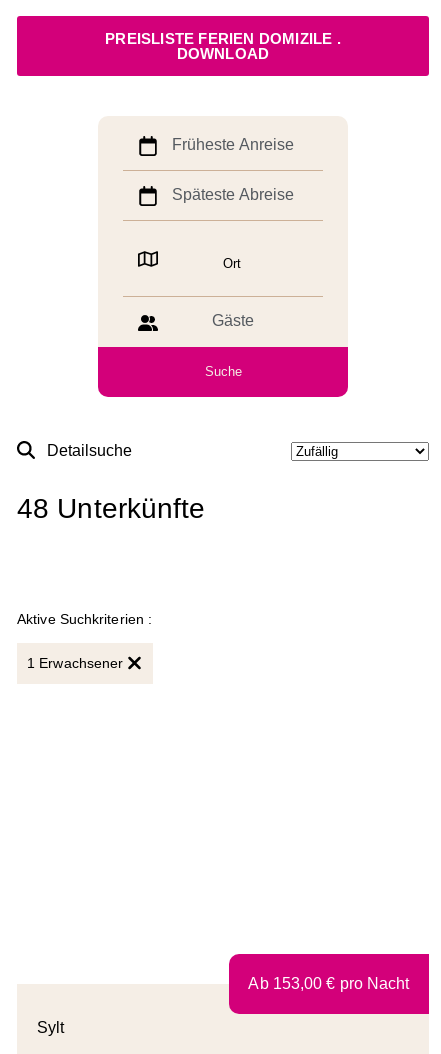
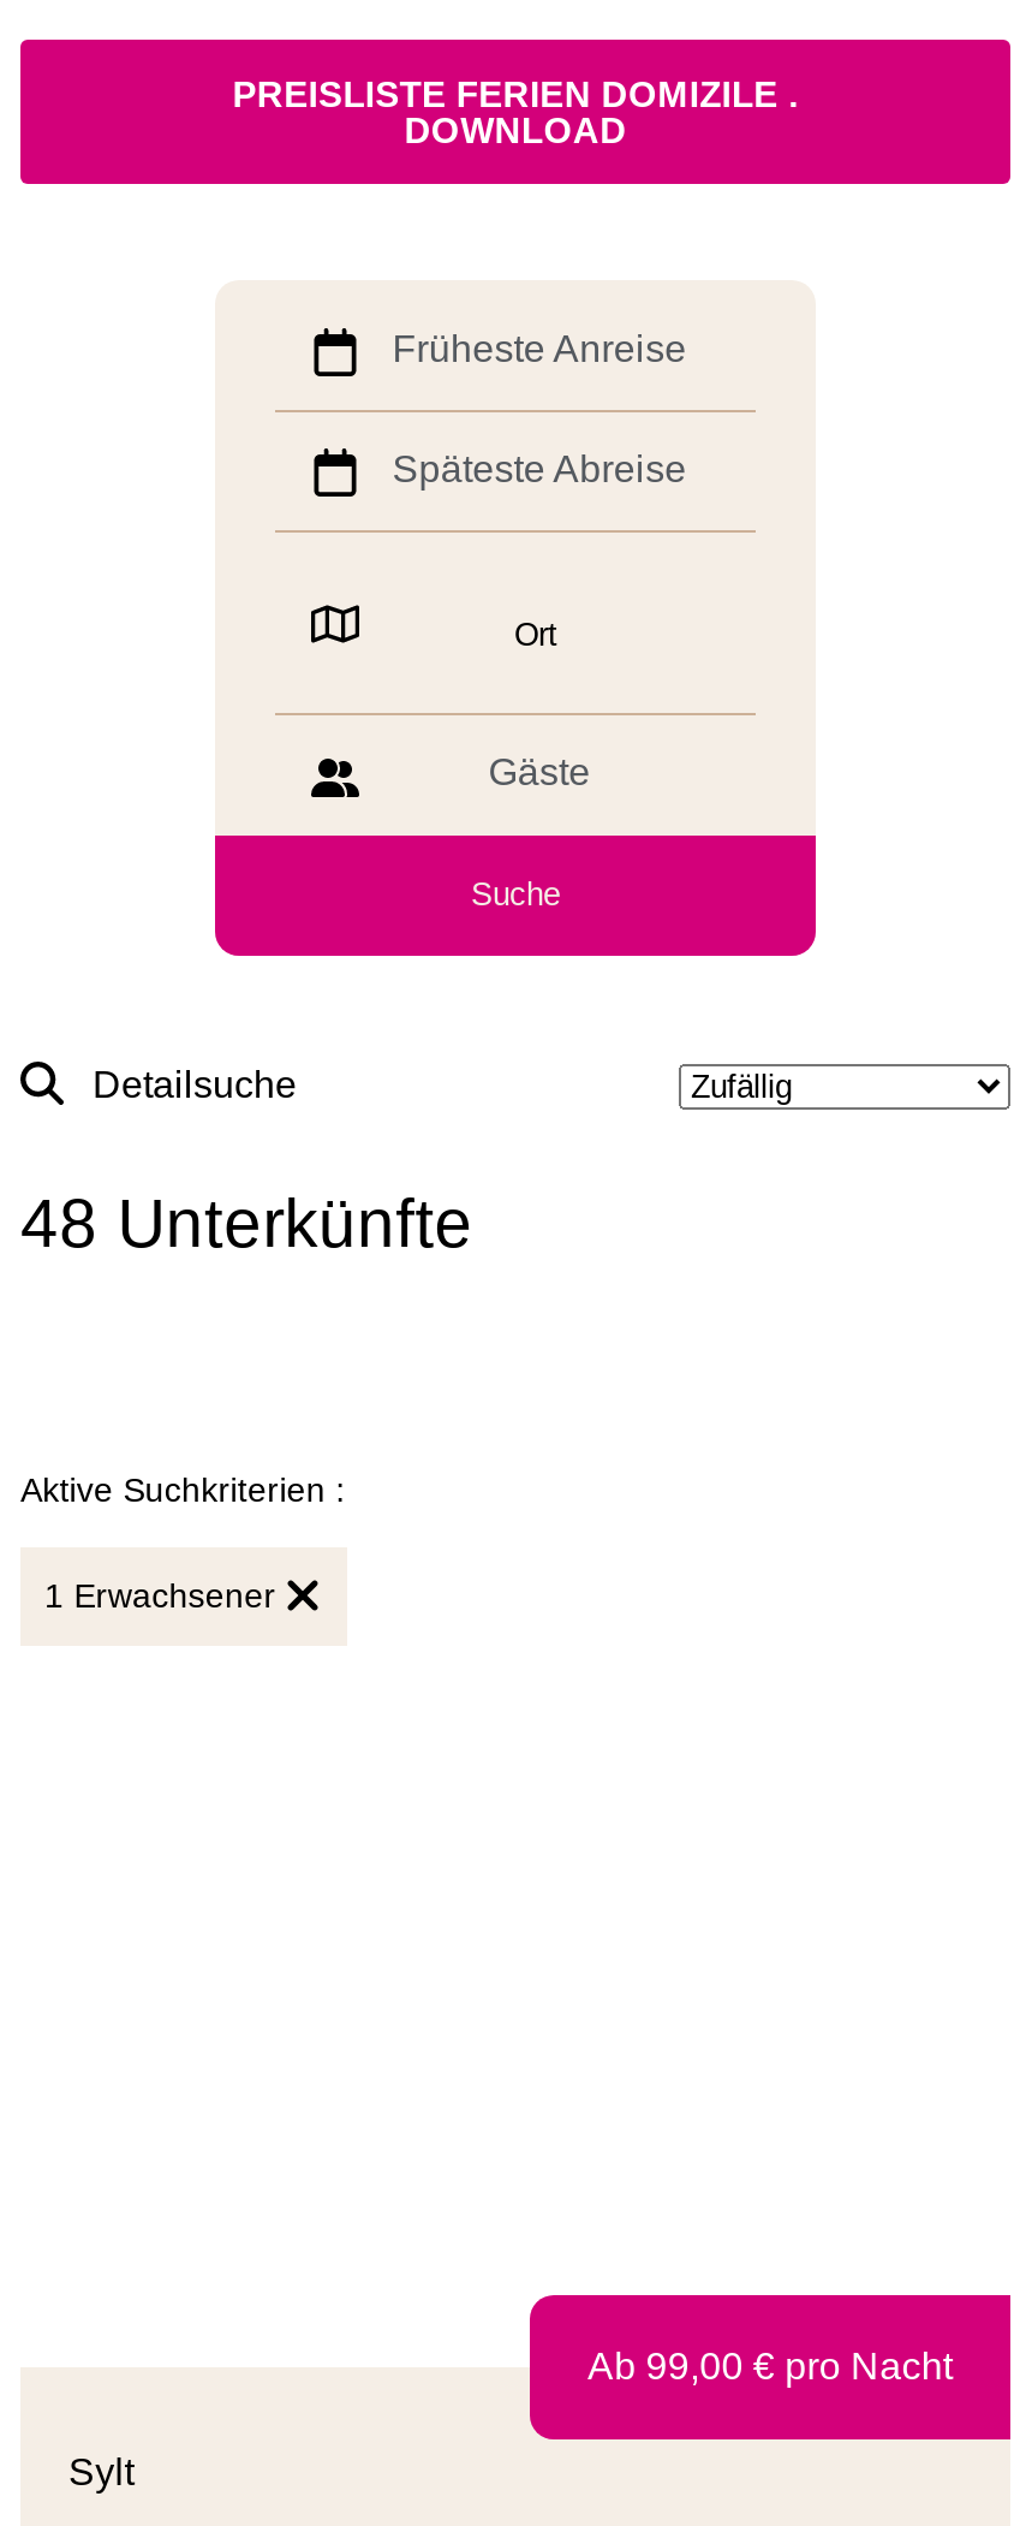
[248,975,410,992] Ab 153,00 €pro Nacht -> [587,2346,953,2387] Ab 99,00 €pro Nacht

